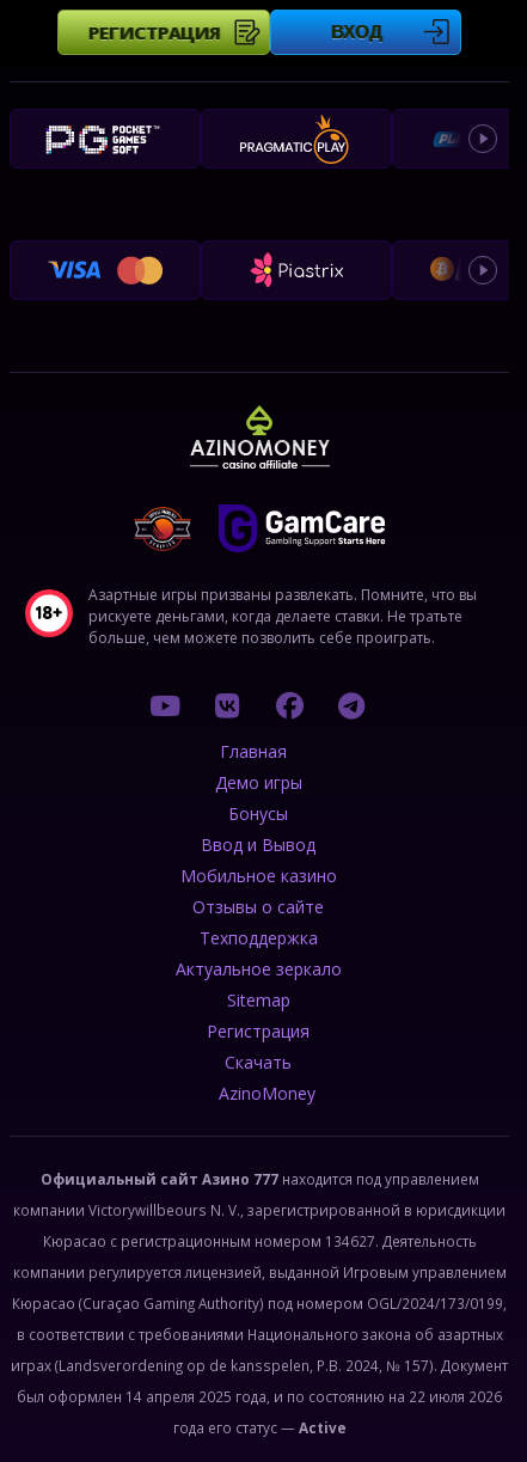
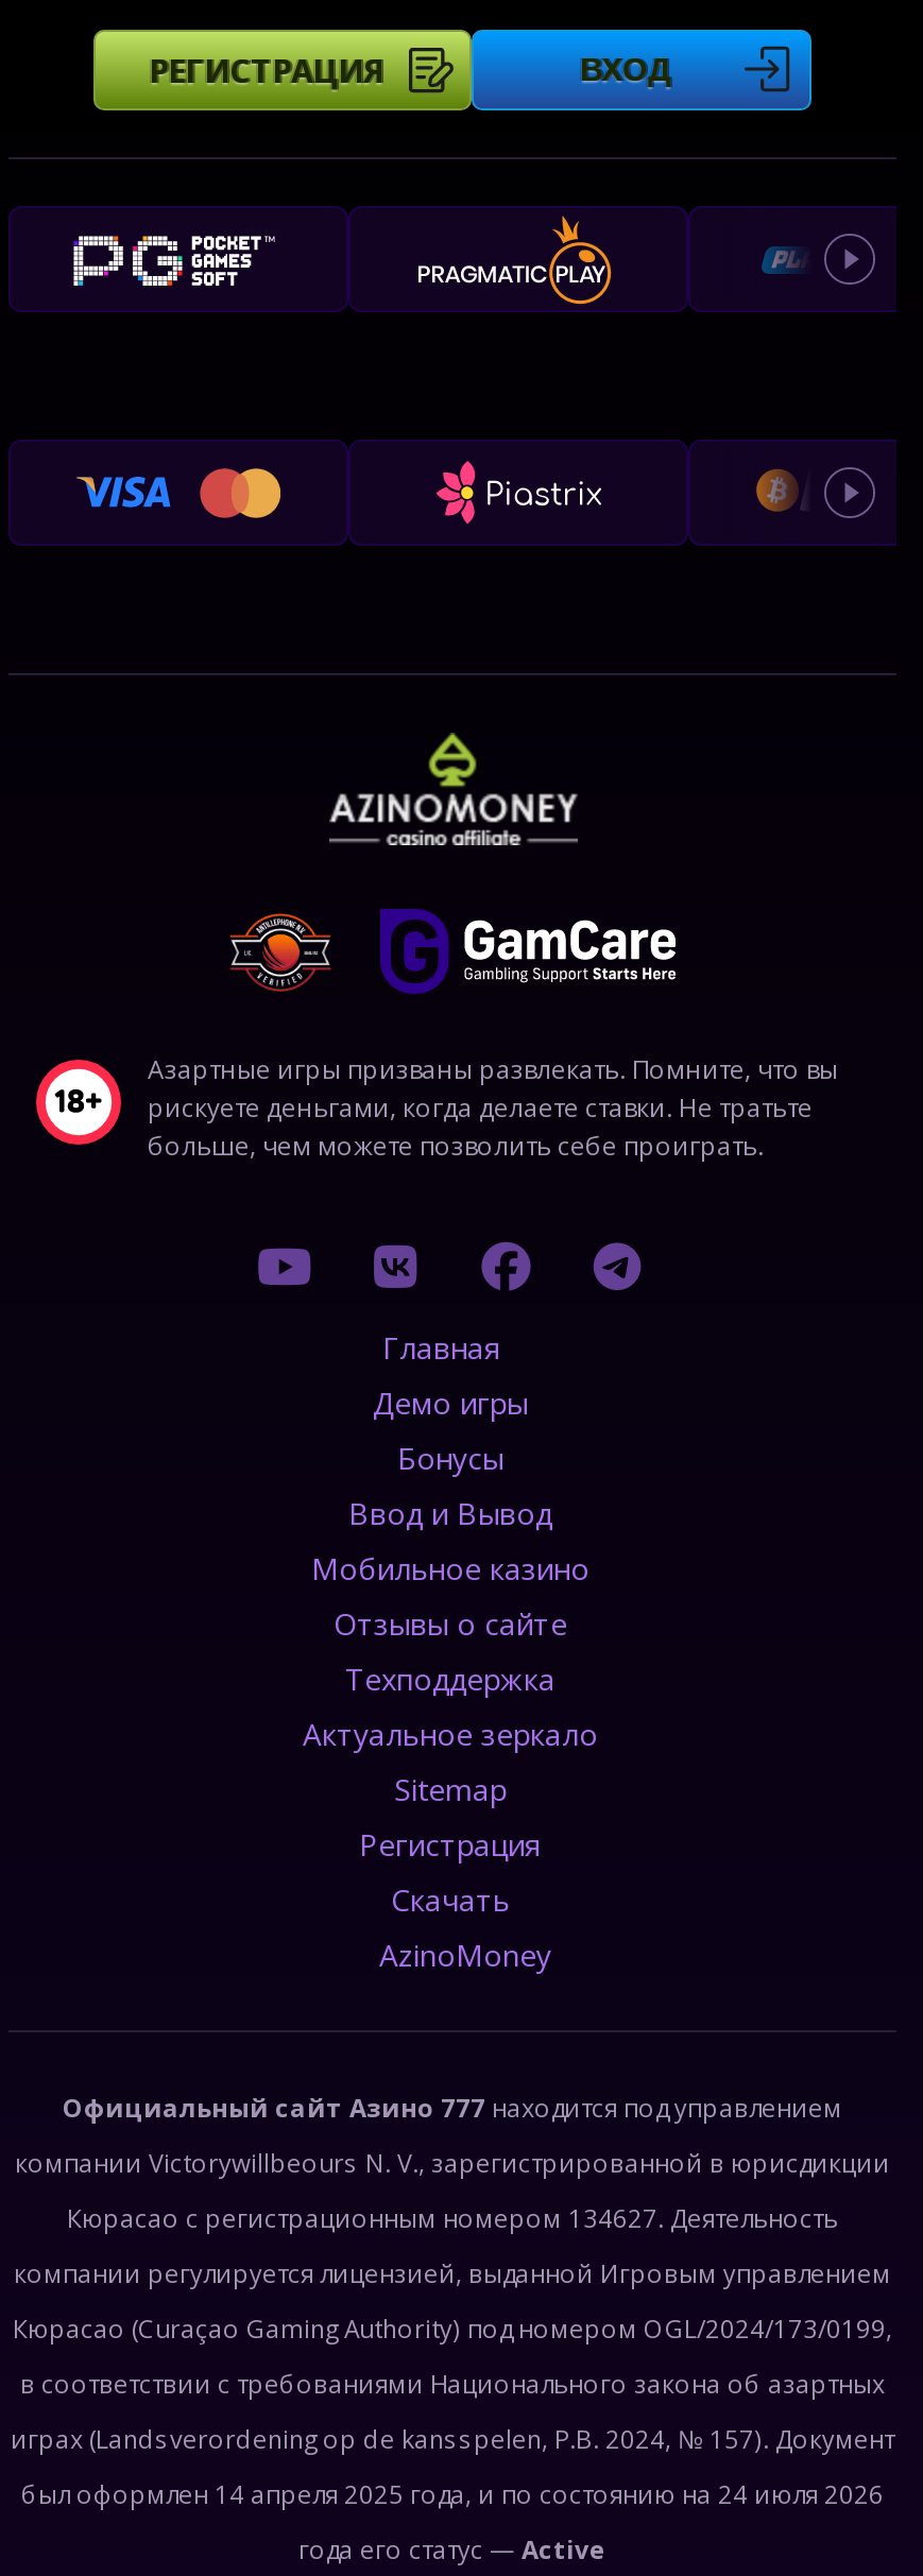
[17,1386,502,1406] был оформлен 14 апреля 2025 года, и по состоянию на 22 июля 2026 -> [21,2476,884,2510] был оформлен 14 апреля 2025 года, и по состоянию на 24 июля 2026

